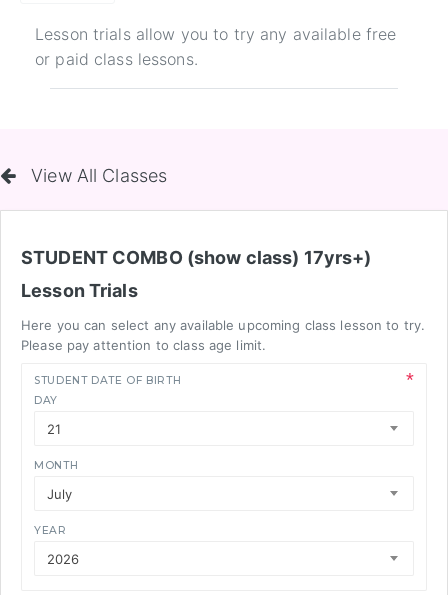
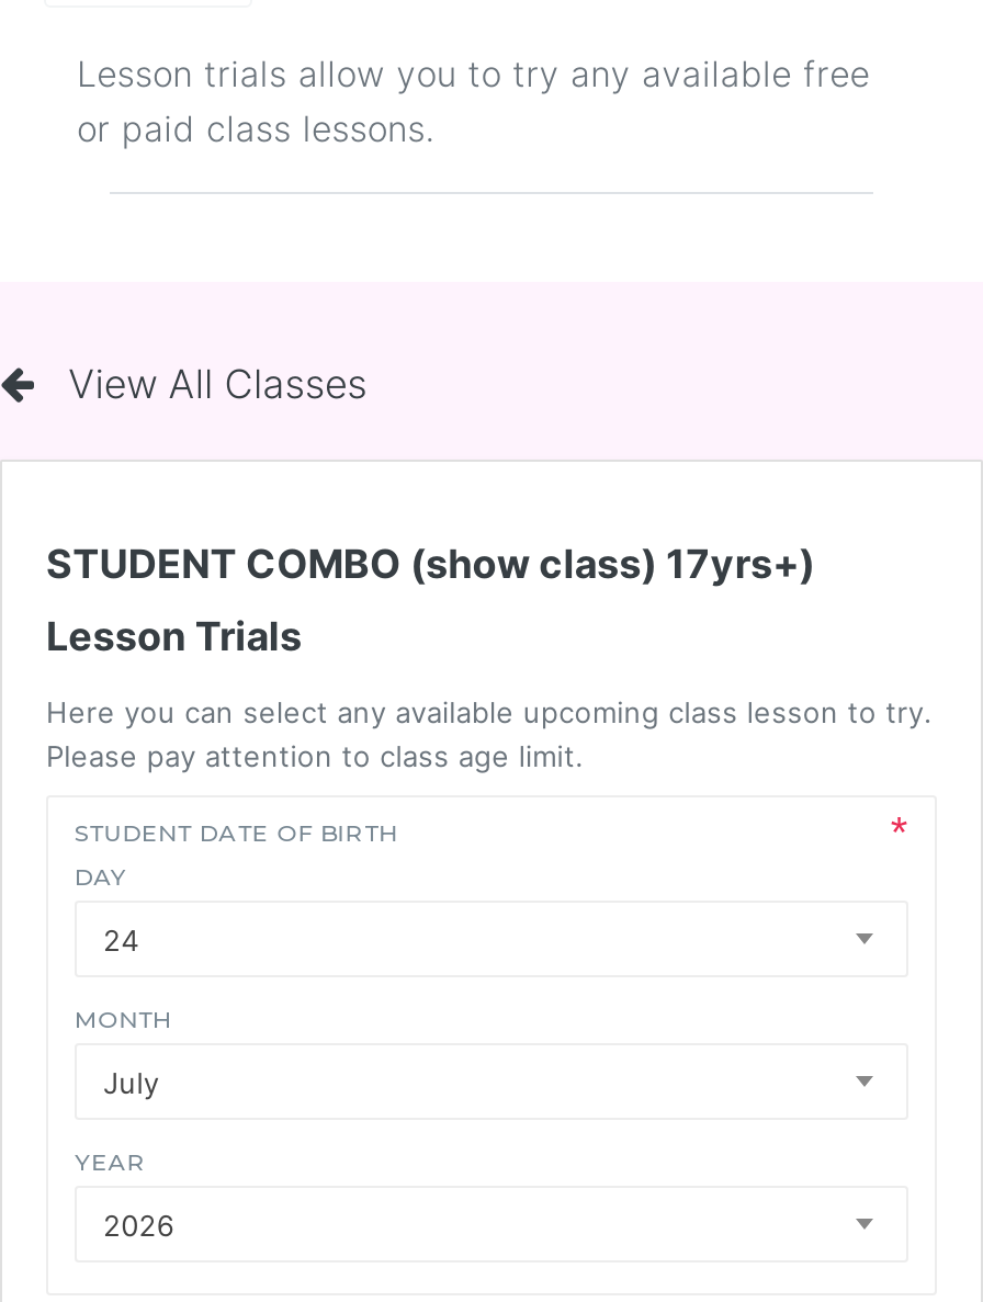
[47,421,61,437] 21 -> [103,922,139,958] 24

